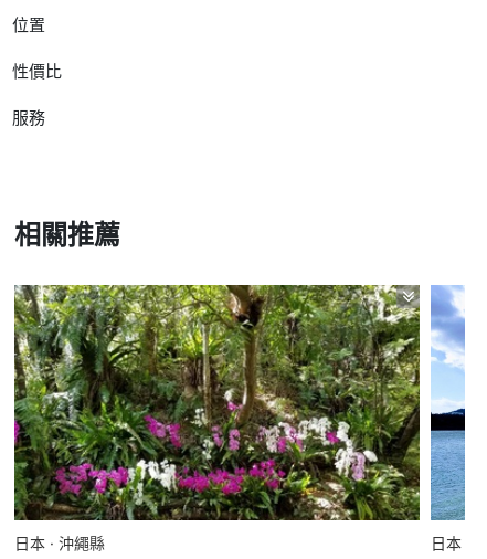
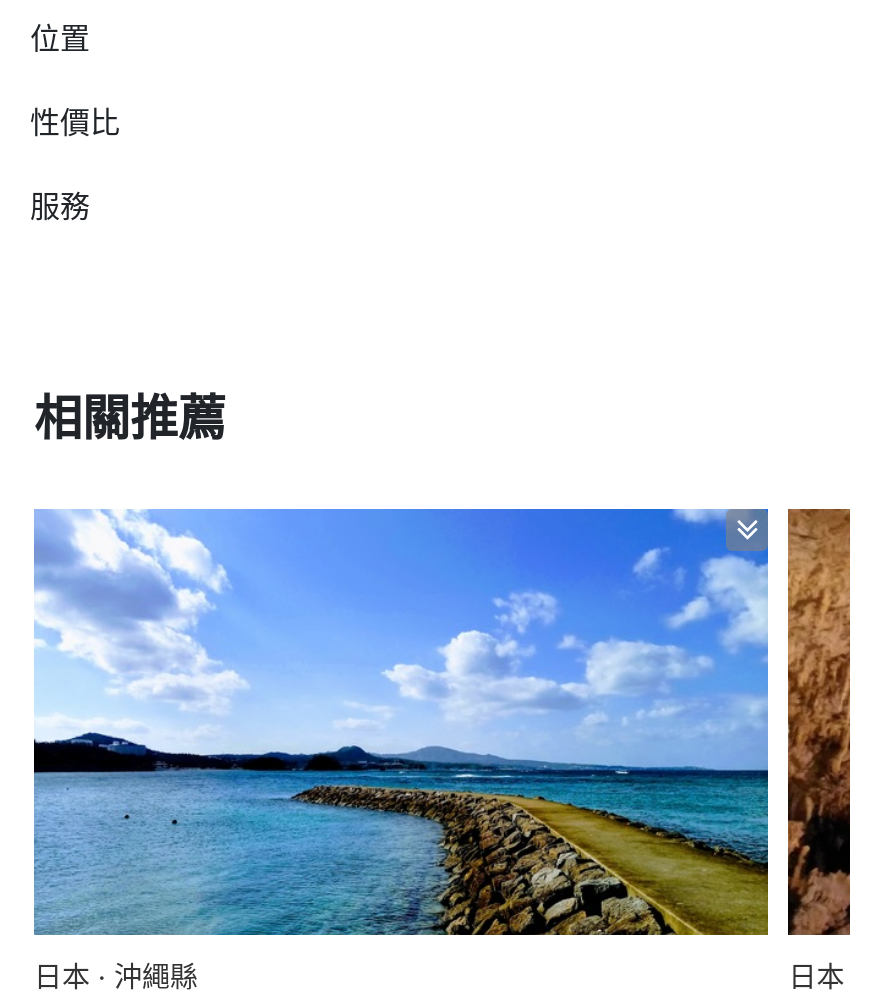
[13,284,421,521] [image] -> [32,507,770,937] [image]
[430,285,466,521] [image] -> [786,507,852,937] [image]

